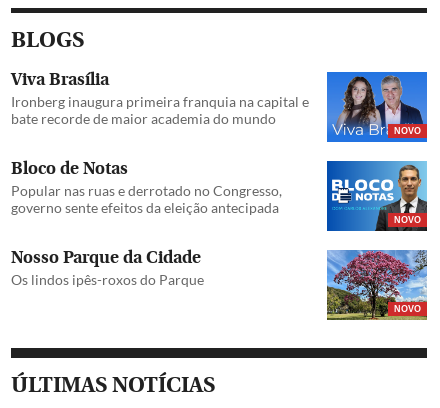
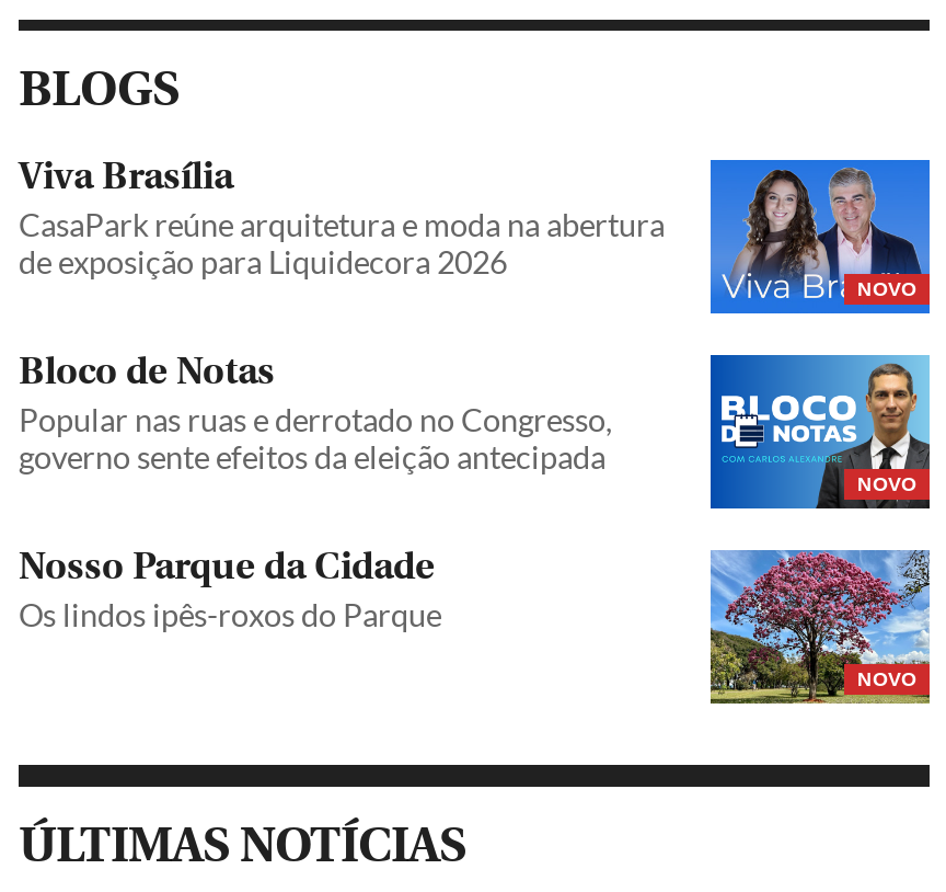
[11,93,309,127] Ironberg inaugura primeira franquia na capital e | bate recorde de maior academia do mundo -> [19,206,665,281] CasaPark reúne arquitetura e moda na abertura | de exposição para Liquidecora 2026

